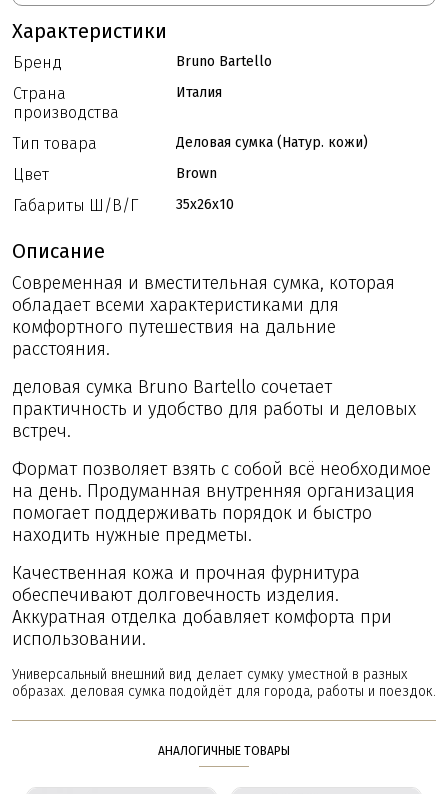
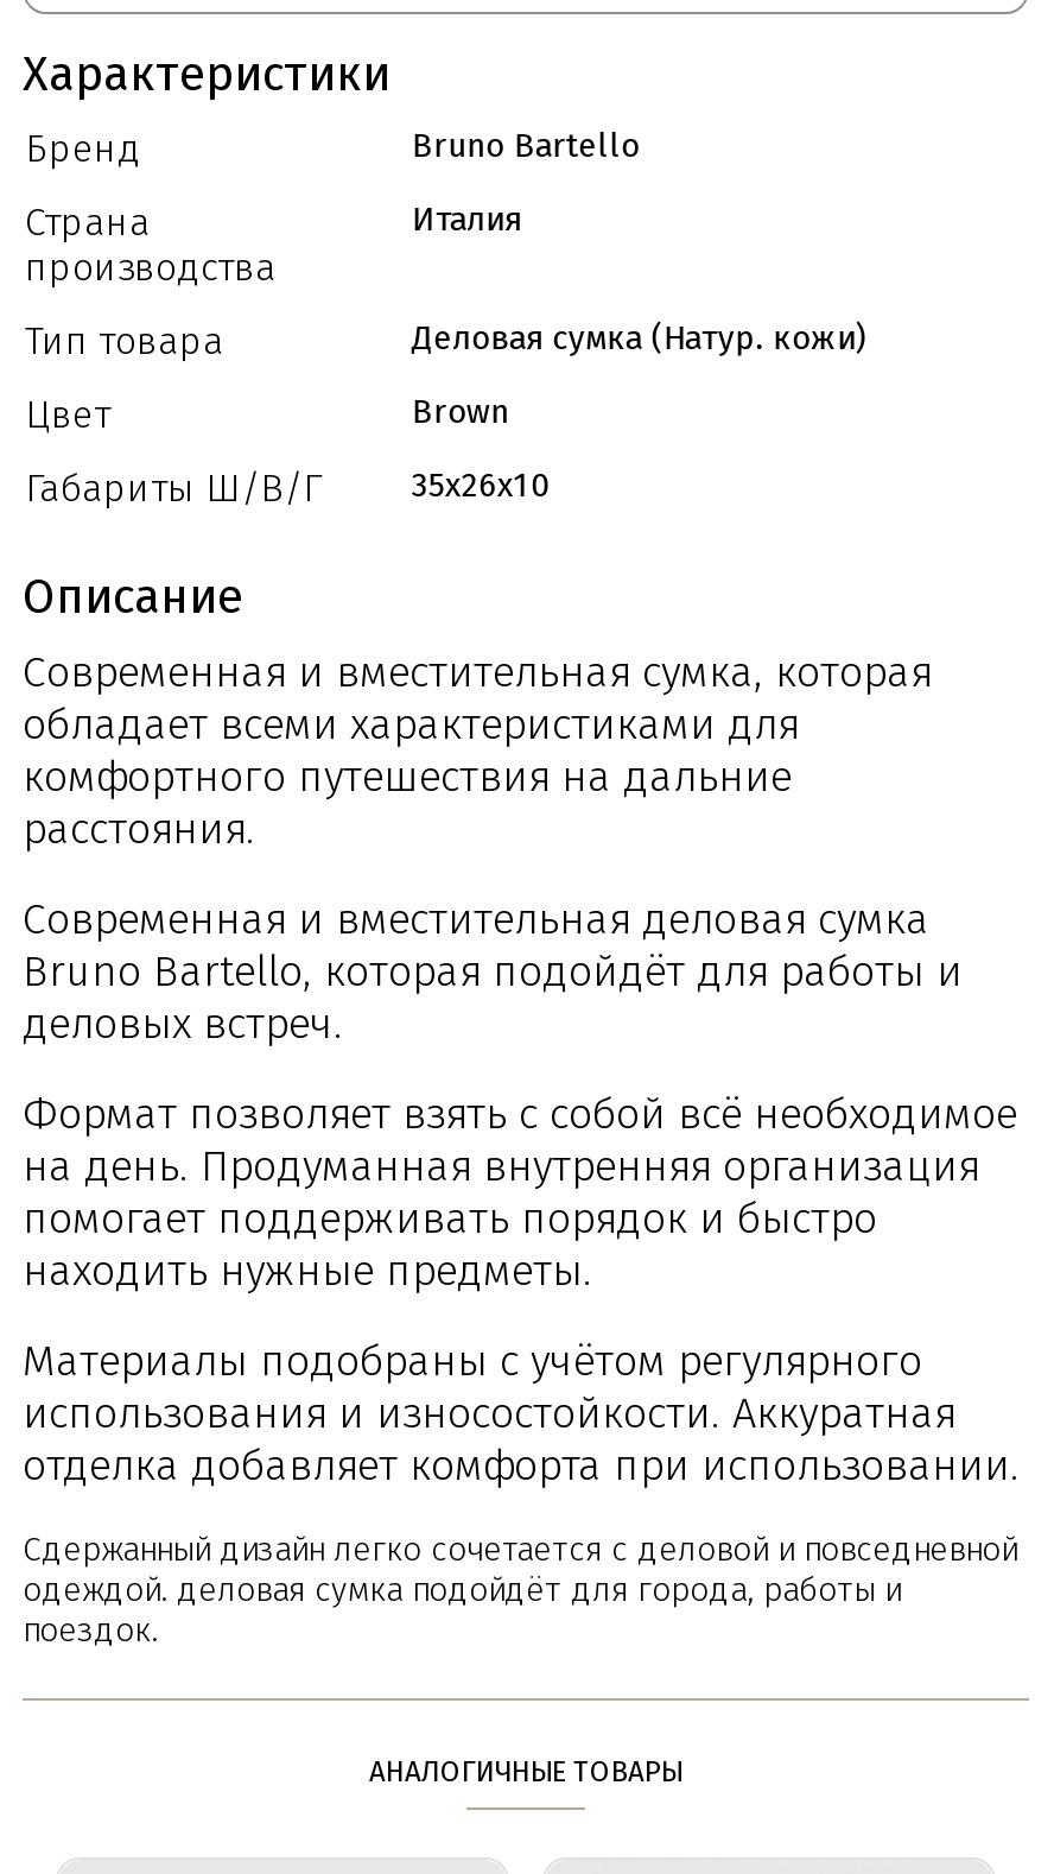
[12,376,416,442] деловая сумка Bruno Bartello сочетает | практичность и удобство для работы и деловых | встреч. -> [23,893,963,1050] Современная и вместительная деловая сумка | Bruno Bartello, которая подойдёт для работы и | деловых встреч.
[12,562,392,650] Качественная кожа и прочная фурнитура | обеспечивают долговечность изделия. | Аккуратная отделка добавляет комфорта при | использовании. -> [23,1335,1020,1492] Материалы подобраны с учётом регулярного | использования и износостойкости. Аккуратная | отделка добавляет комфорта при использовании.
[12,666,436,700] Универсальный внешний вид делает сумку уместной в разных | образах. деловая сумка подойдёт для города, работы и поездок. -> [23,1530,1017,1651] Сдержанный дизайн легко сочетается с деловой и повседневной | одеждой. деловая сумка подойдёт для города, работы и | поездок.

